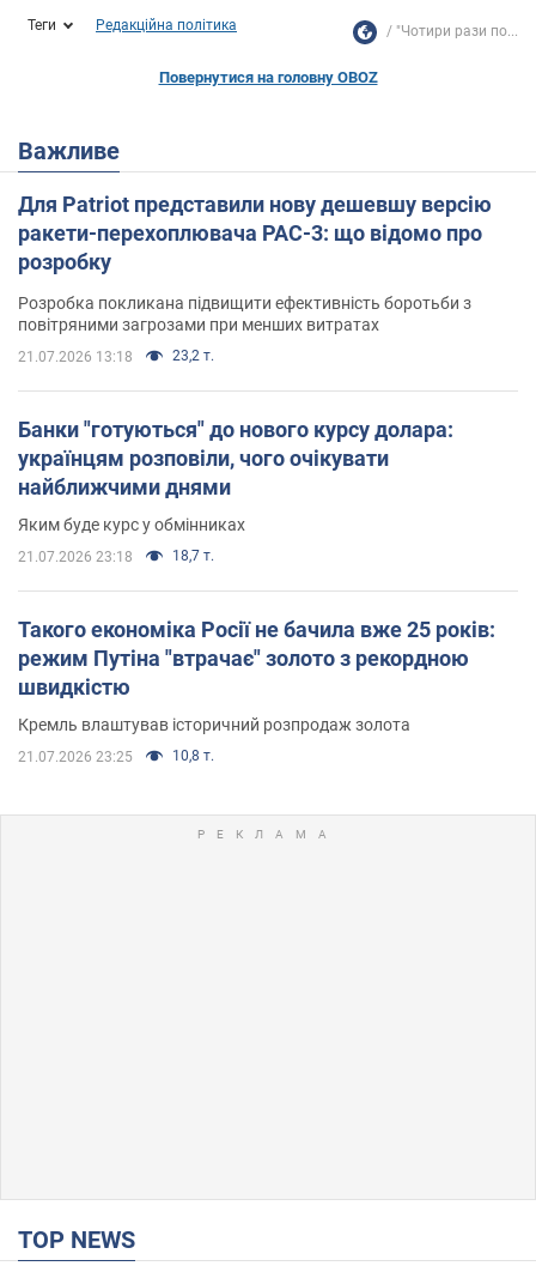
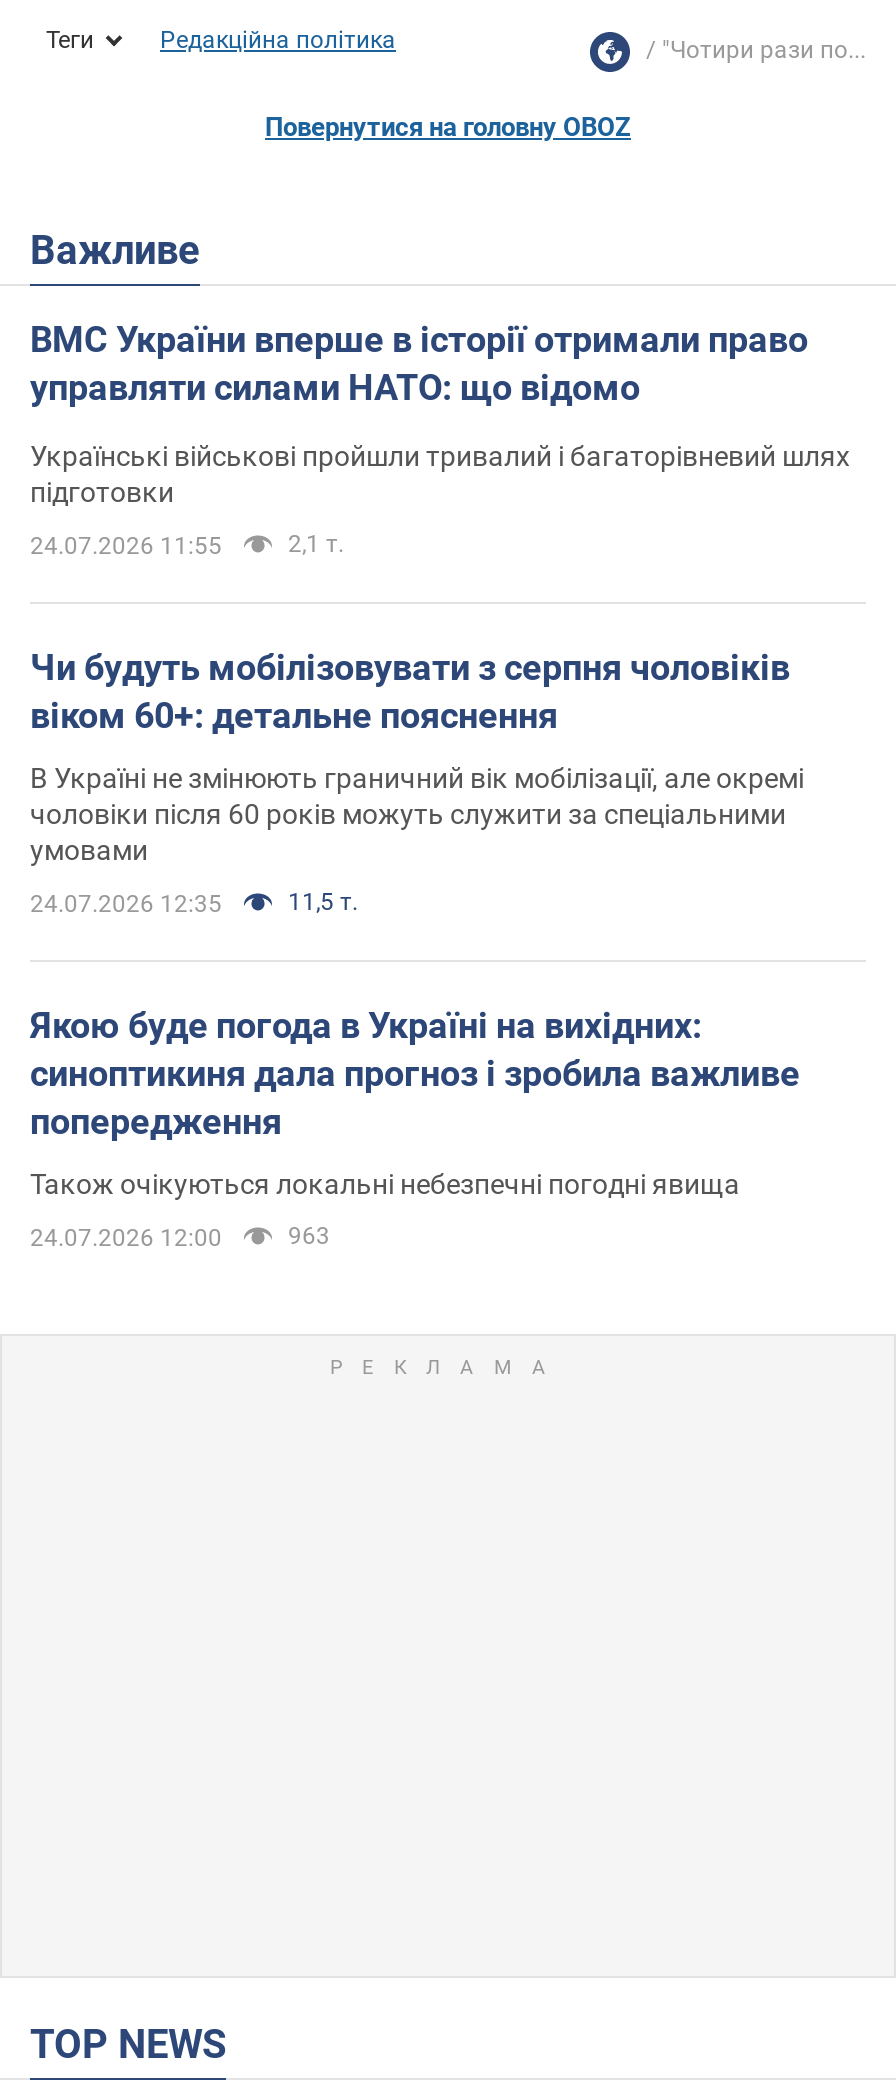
[18,192,492,275] Для Patriot представили нову дешевшу версію | ракети-перехоплювача PAC-3: що відомо про | розробку -> [30,319,808,409] ВМС України вперше в історії отримали право | управляти силами НАТО: що відомо
[18,294,471,335] Розробка покликана підвищити ефективність боротьби з | повітряними загрозами при менших витратах -> [30,441,850,509] Українські військові пройшли тривалий і багаторівневий шлях | підготовки
[18,348,214,366] 21.07.2026 13:18 | 23,2 т. -> [30,531,344,561] 24.07.2026 11:55 | 2,1 т.
[18,417,453,500] Банки "готуються" до нового курсу долара: | українцям розповіли, чого очікувати | найближчими днями -> [30,647,790,737] Чи будуть мобілізовувати з серпня чоловіків | віком 60+: детальне пояснення
[18,516,245,535] Яким буде курс у обмінниках -> [30,763,804,867] В Україні не змінюють граничний вік мобілізації, але окремі | чоловіки після 60 років можуть служити за спеціальними | умовами
[18,548,214,566] 21.07.2026 23:18 | 18,7 т. -> [30,889,358,919] 24.07.2026 12:35 | 11,5 т.
[18,617,495,700] Такого економіка Росії не бачила вже 25 років: | режим Путіна "втрачає" золото з рекордною | швидкістю -> [30,1005,800,1143] Якою буде погода в Україні на вихідних: | синоптикиня дала прогноз і зробила важливе | попередження
[18,716,410,735] Кремль влаштував історичний розпродаж золота -> [30,1169,740,1201] Також очікуються локальні небезпечні погодні явища
[18,748,214,766] 21.07.2026 23:25 | 10,8 т. -> [30,1223,330,1253] 24.07.2026 12:00 | 963

